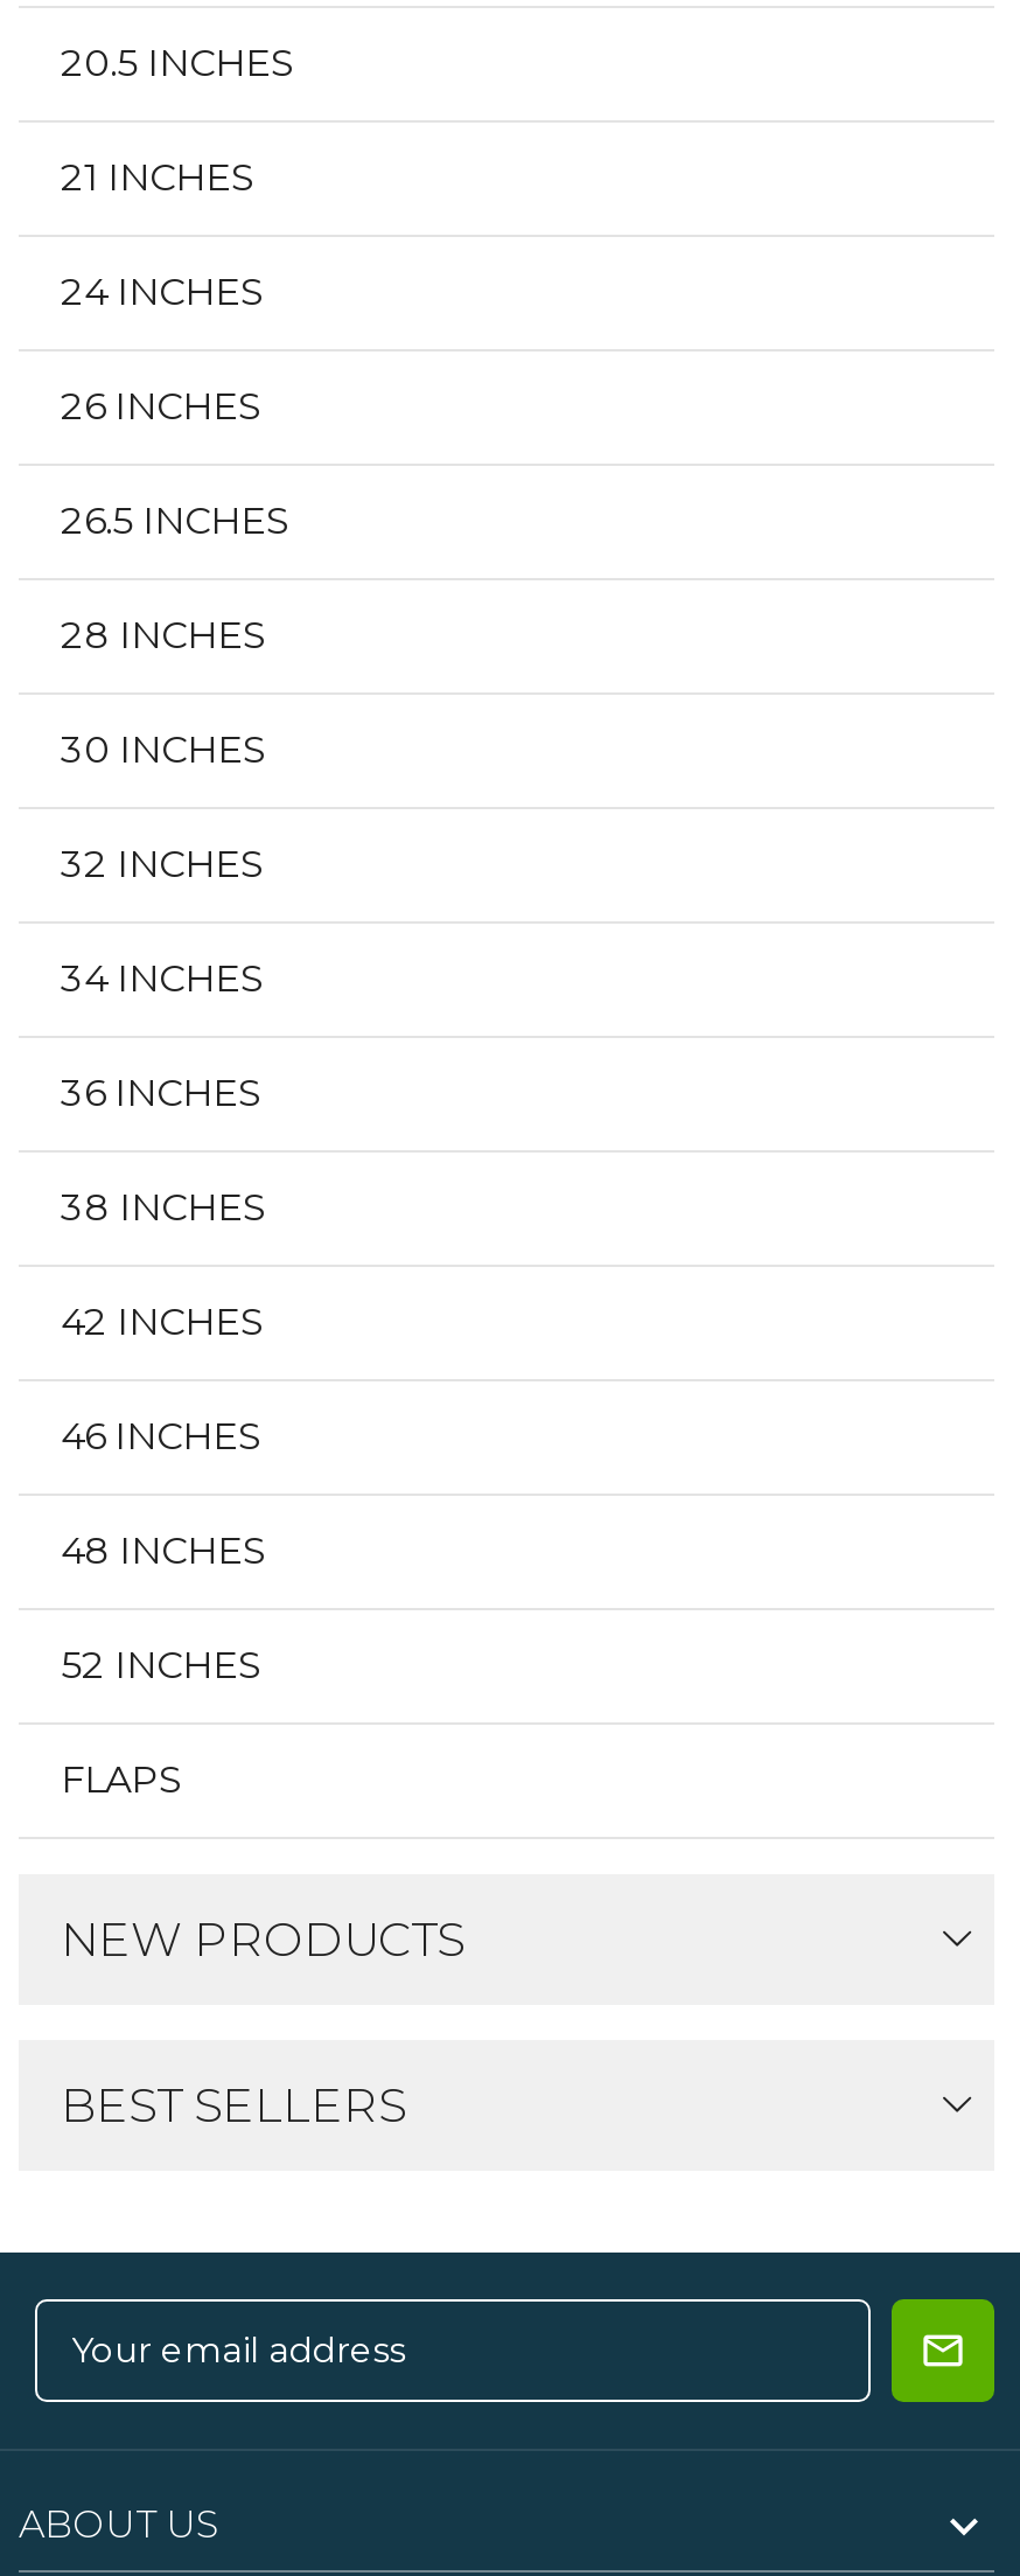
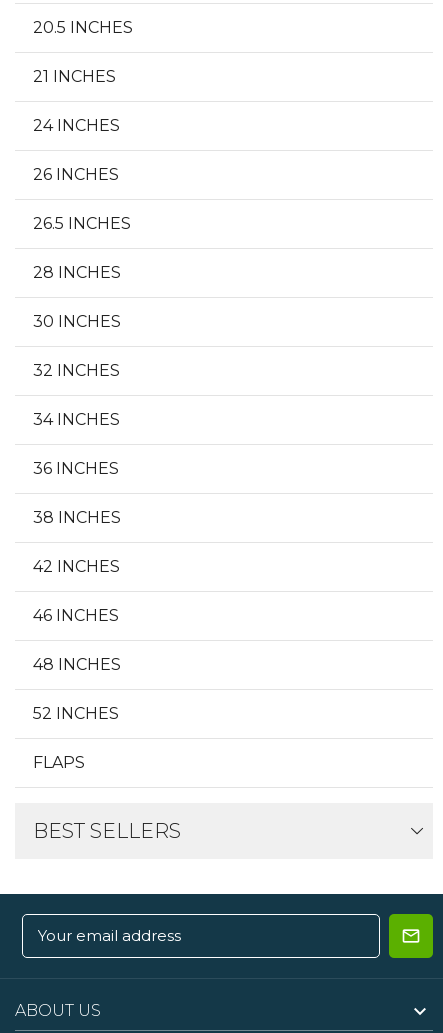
[61,1911,464,1967] NEW PRODUCTS -> none

